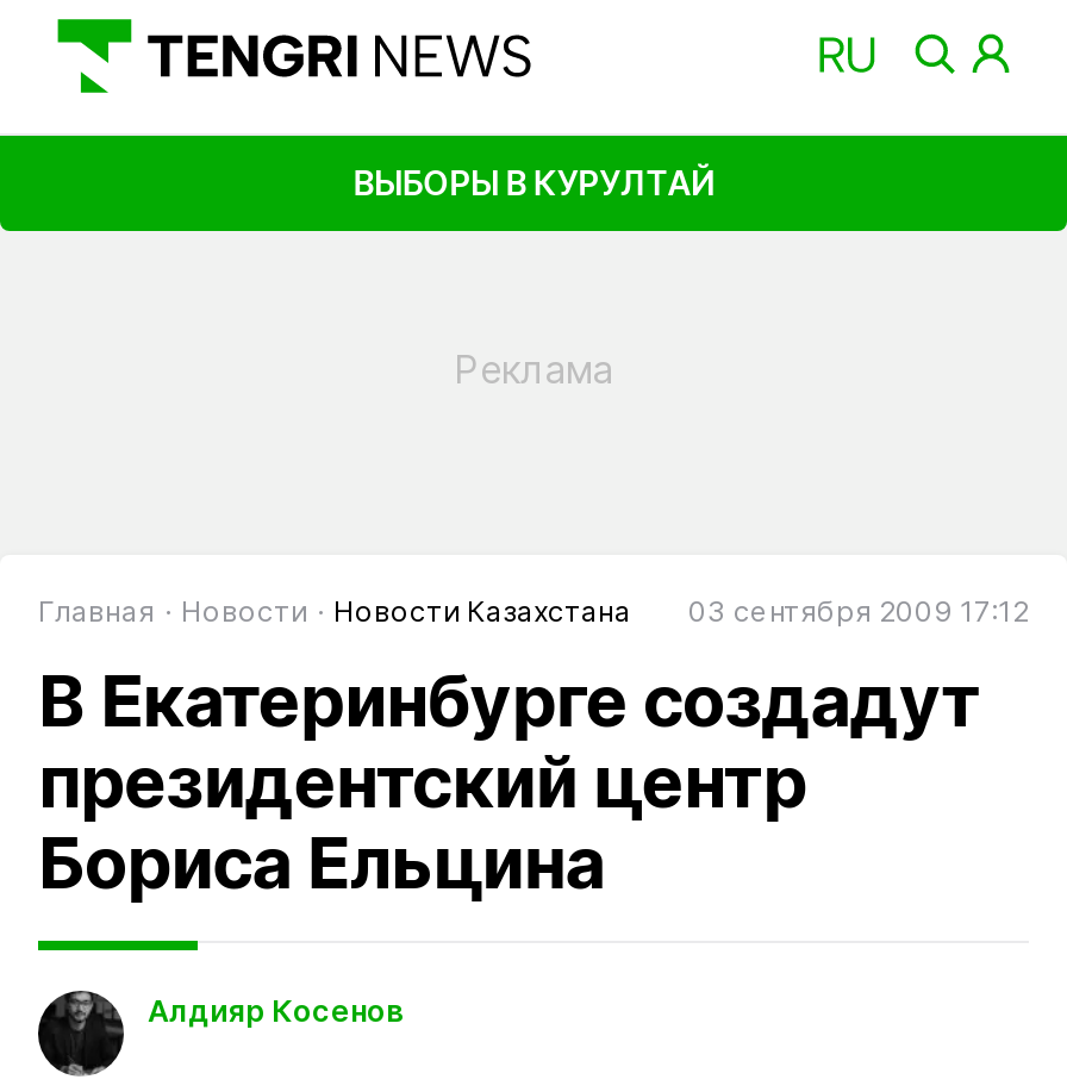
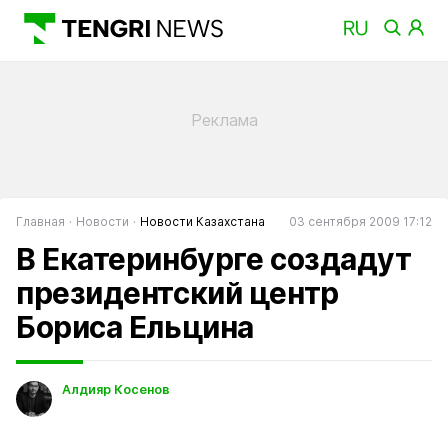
[353,161,714,202] ВЫБОРЫ В КУРУЛТАЙ -> none

